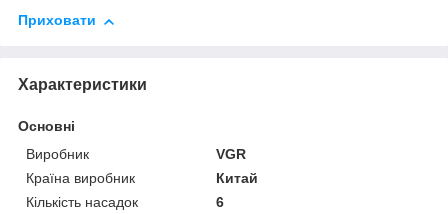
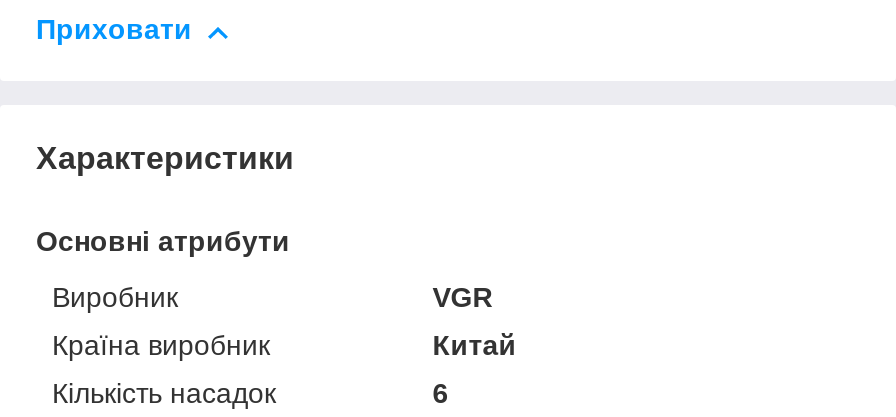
[18,118,75,134] Основні -> [36,226,290,258] Основні атрибути

